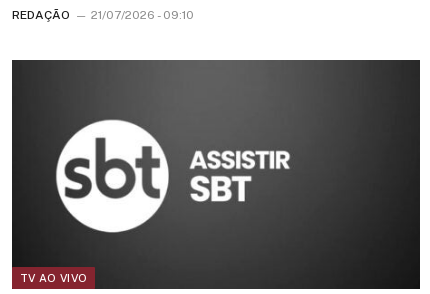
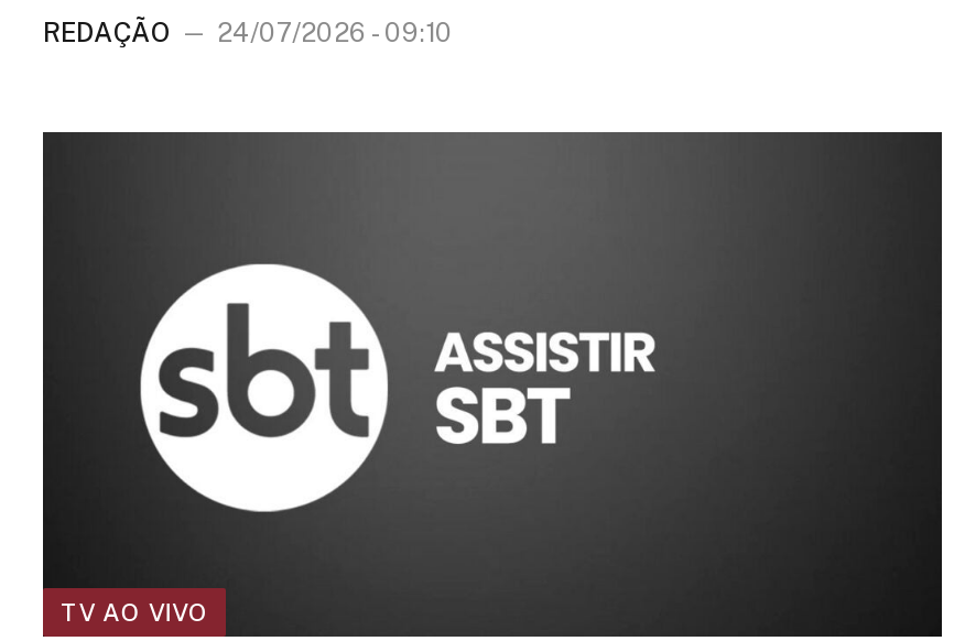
[12,7,194,21] REDAÇÃO 21/07/2026 - 09:10 -> [43,17,453,47] REDAÇÃO 24/07/2026 - 09:10

